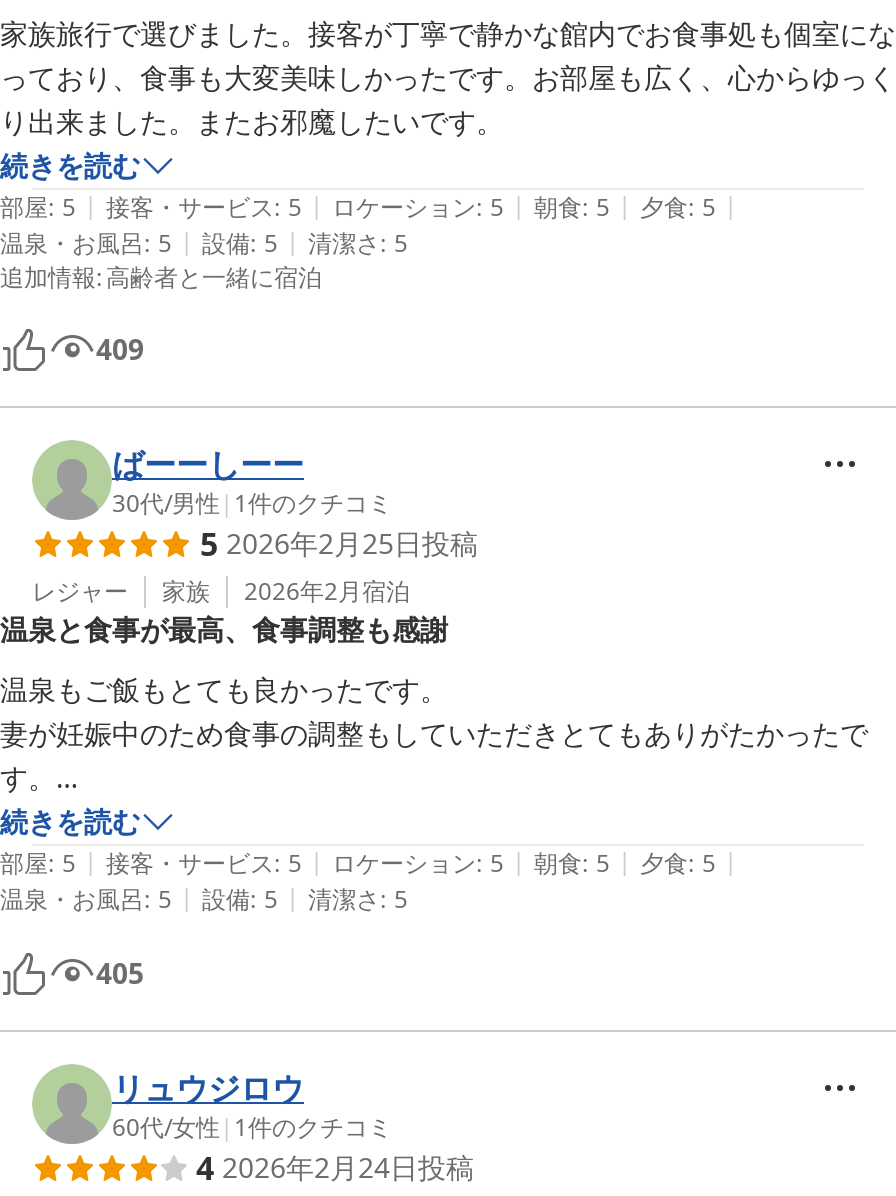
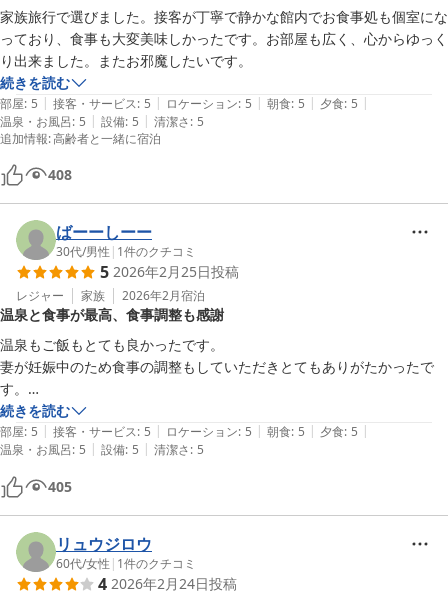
[96,330,144,368] 409 -> [48,165,72,184] 408

